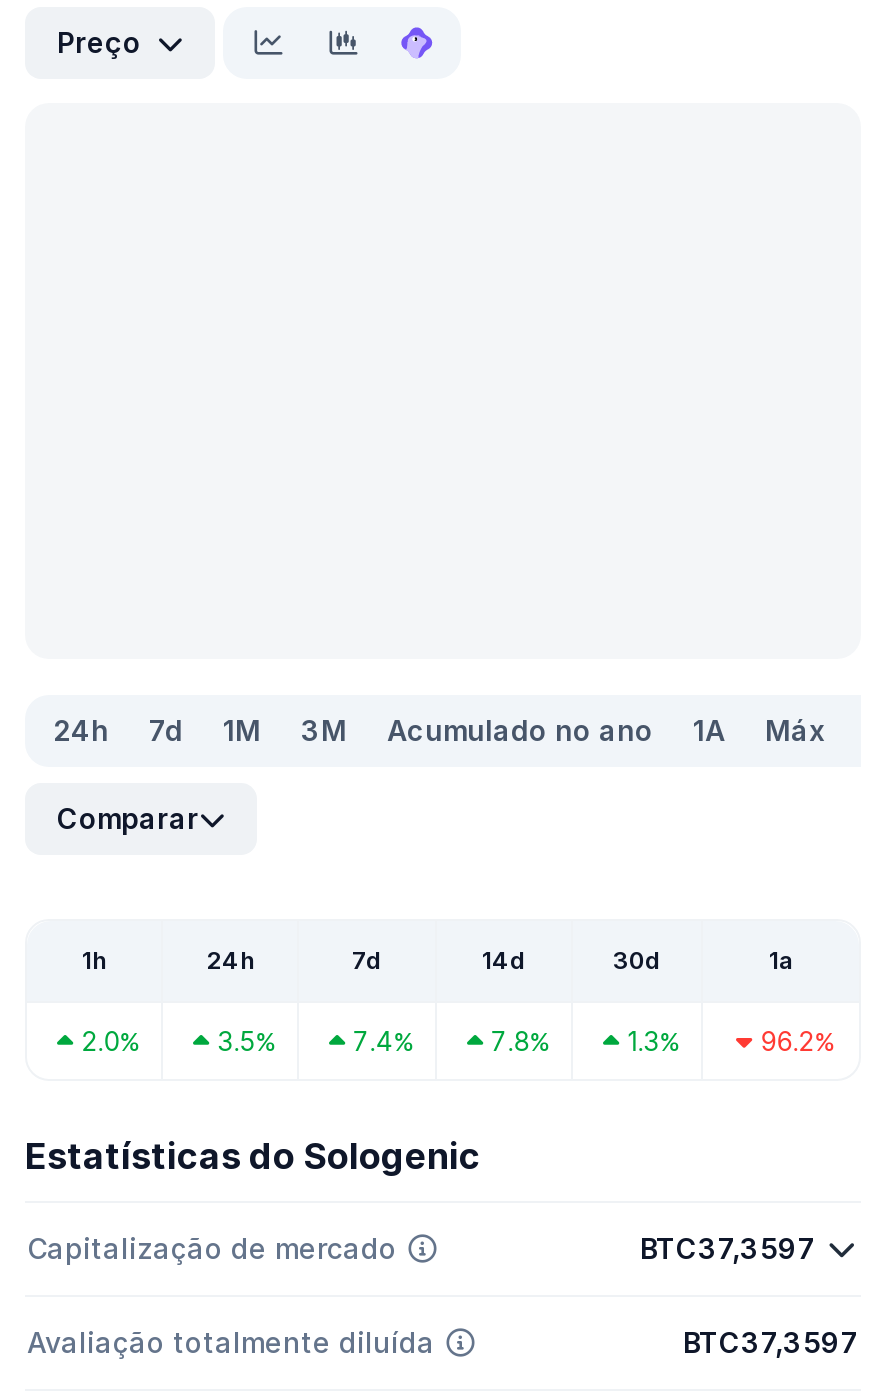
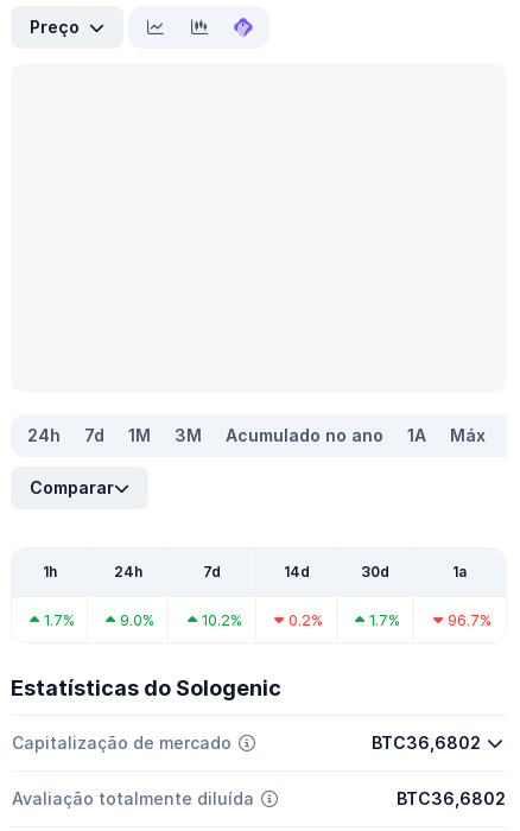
[81,1025,139,1057] 2.0% -> [43,610,74,629] 1.7%
[217,1025,275,1057] 3.5% -> [120,610,154,629] 9.0%
[353,1025,413,1057] 7.4% -> [201,610,242,629] 10.2%
[491,1025,549,1057] 7.8% -> [289,610,323,629] 0.2%
[627,1025,679,1057] 1.3% -> [369,610,400,629] 1.7%
[760,1025,834,1057] 96.2% -> [447,610,491,629] 96.7%
[640,1231,816,1265] BTC37,3597 -> [371,732,480,753] BTC36,6802
[683,1325,859,1359] BTC37,3597 -> [397,788,506,808] BTC36,6802

